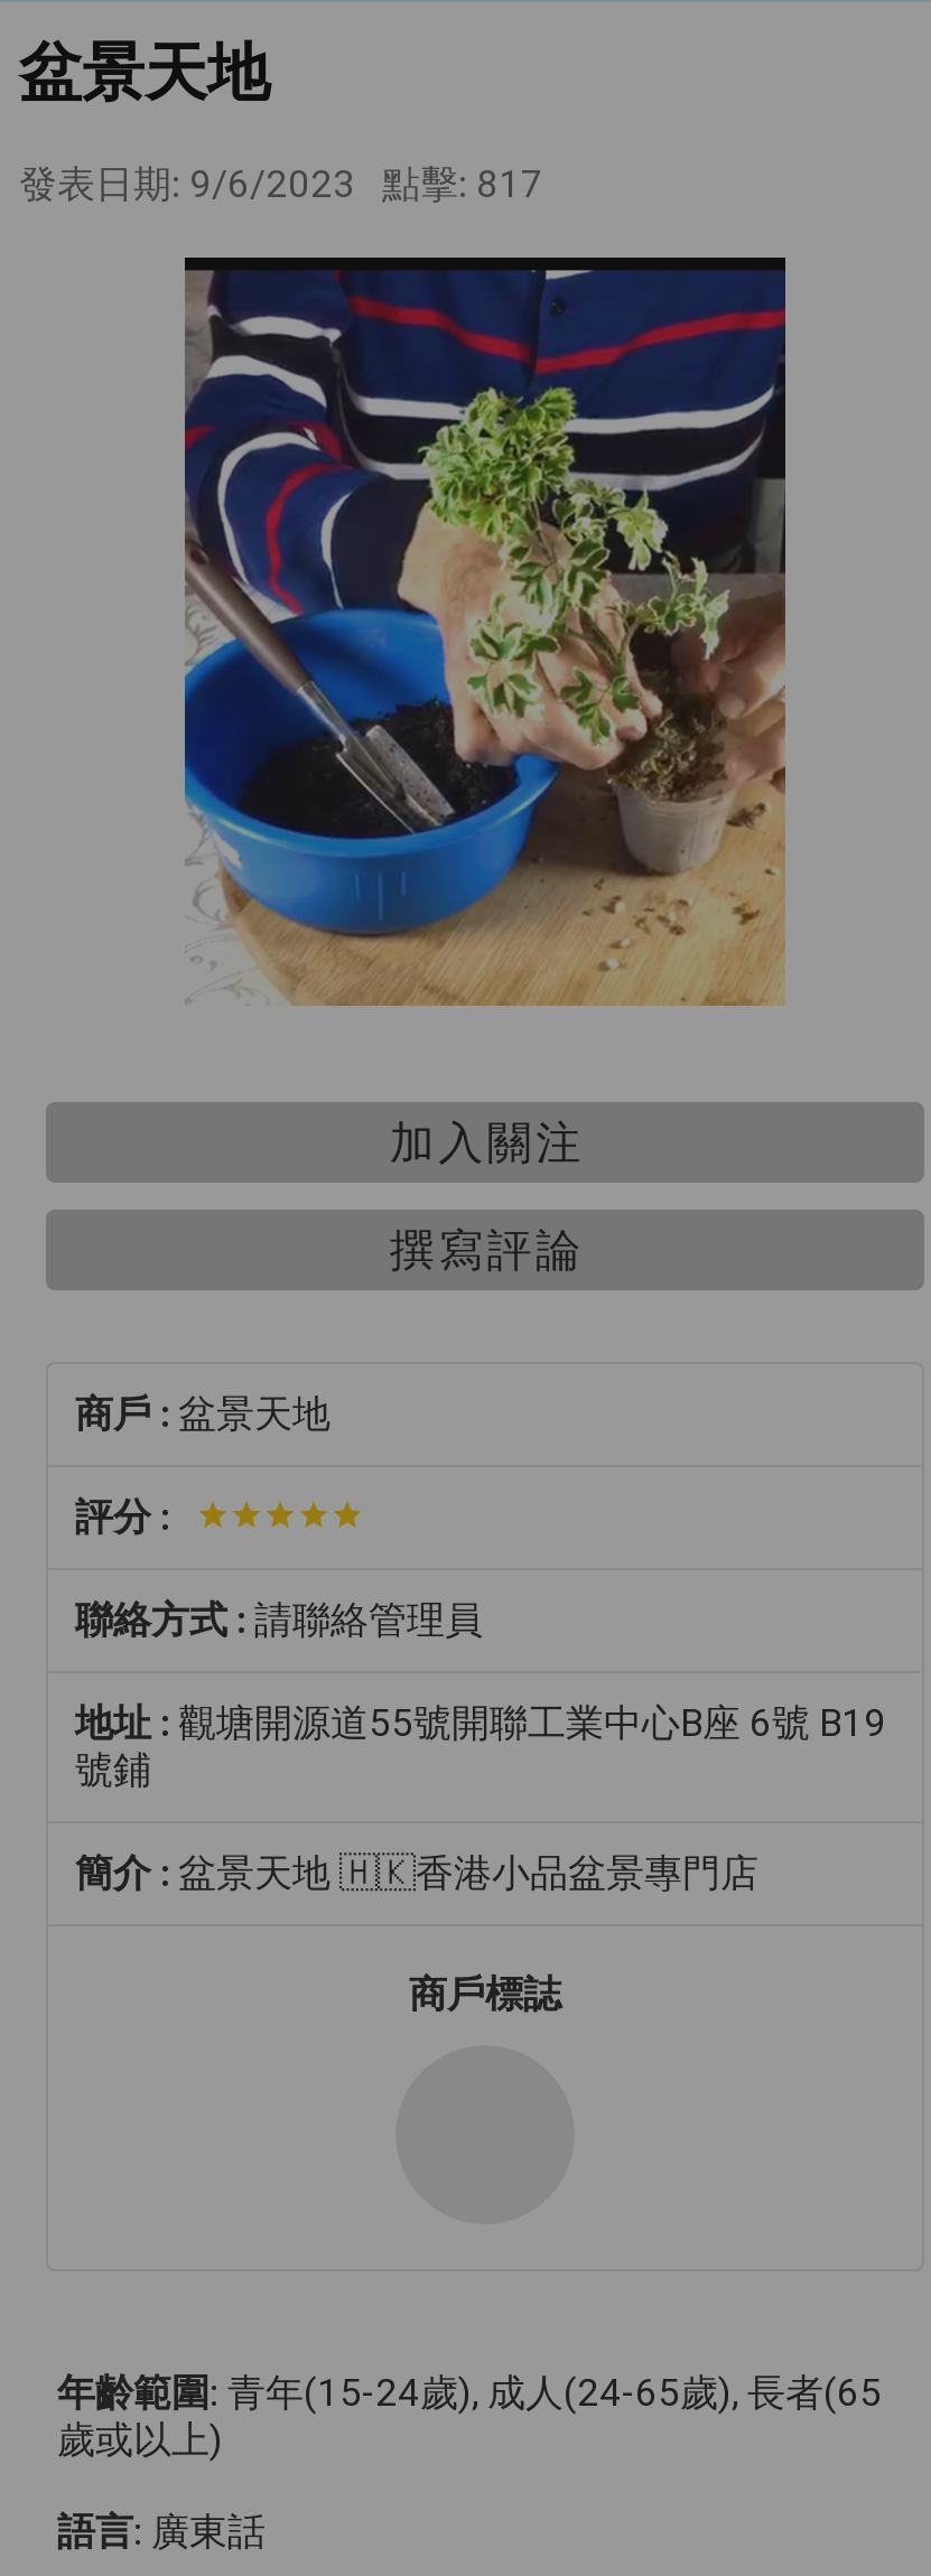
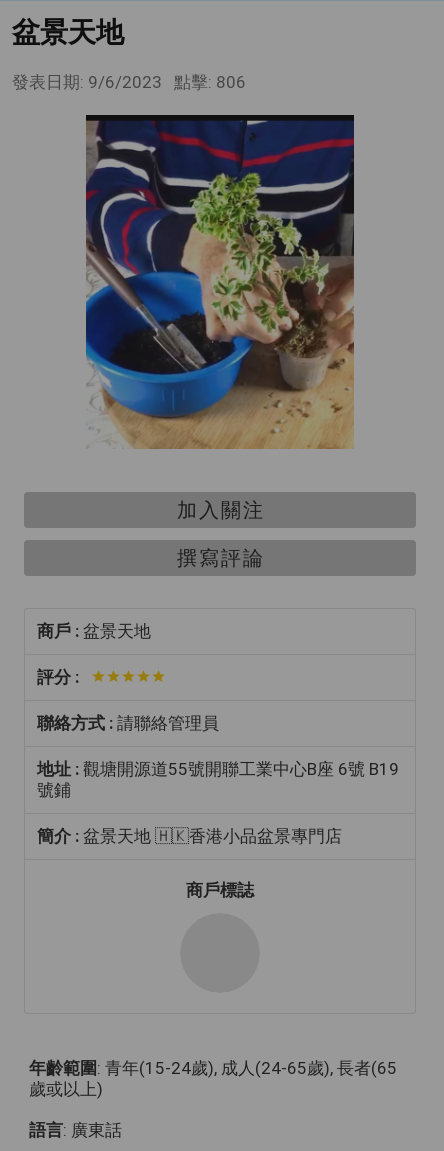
[19,161,543,206] 發表日期: 9/6/2023 點擊: 817 -> [12,72,246,92] 發表日期: 9/6/2023 點擊: 806

